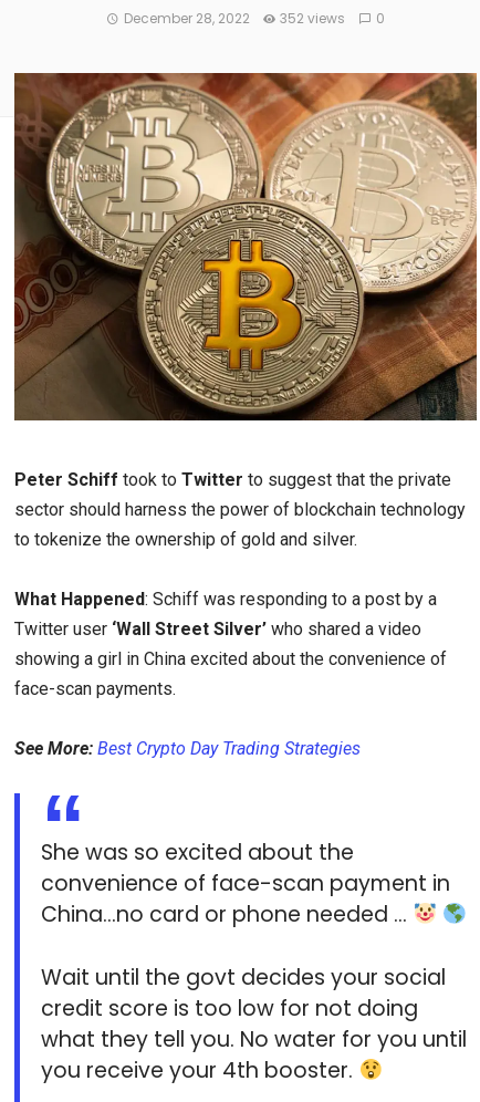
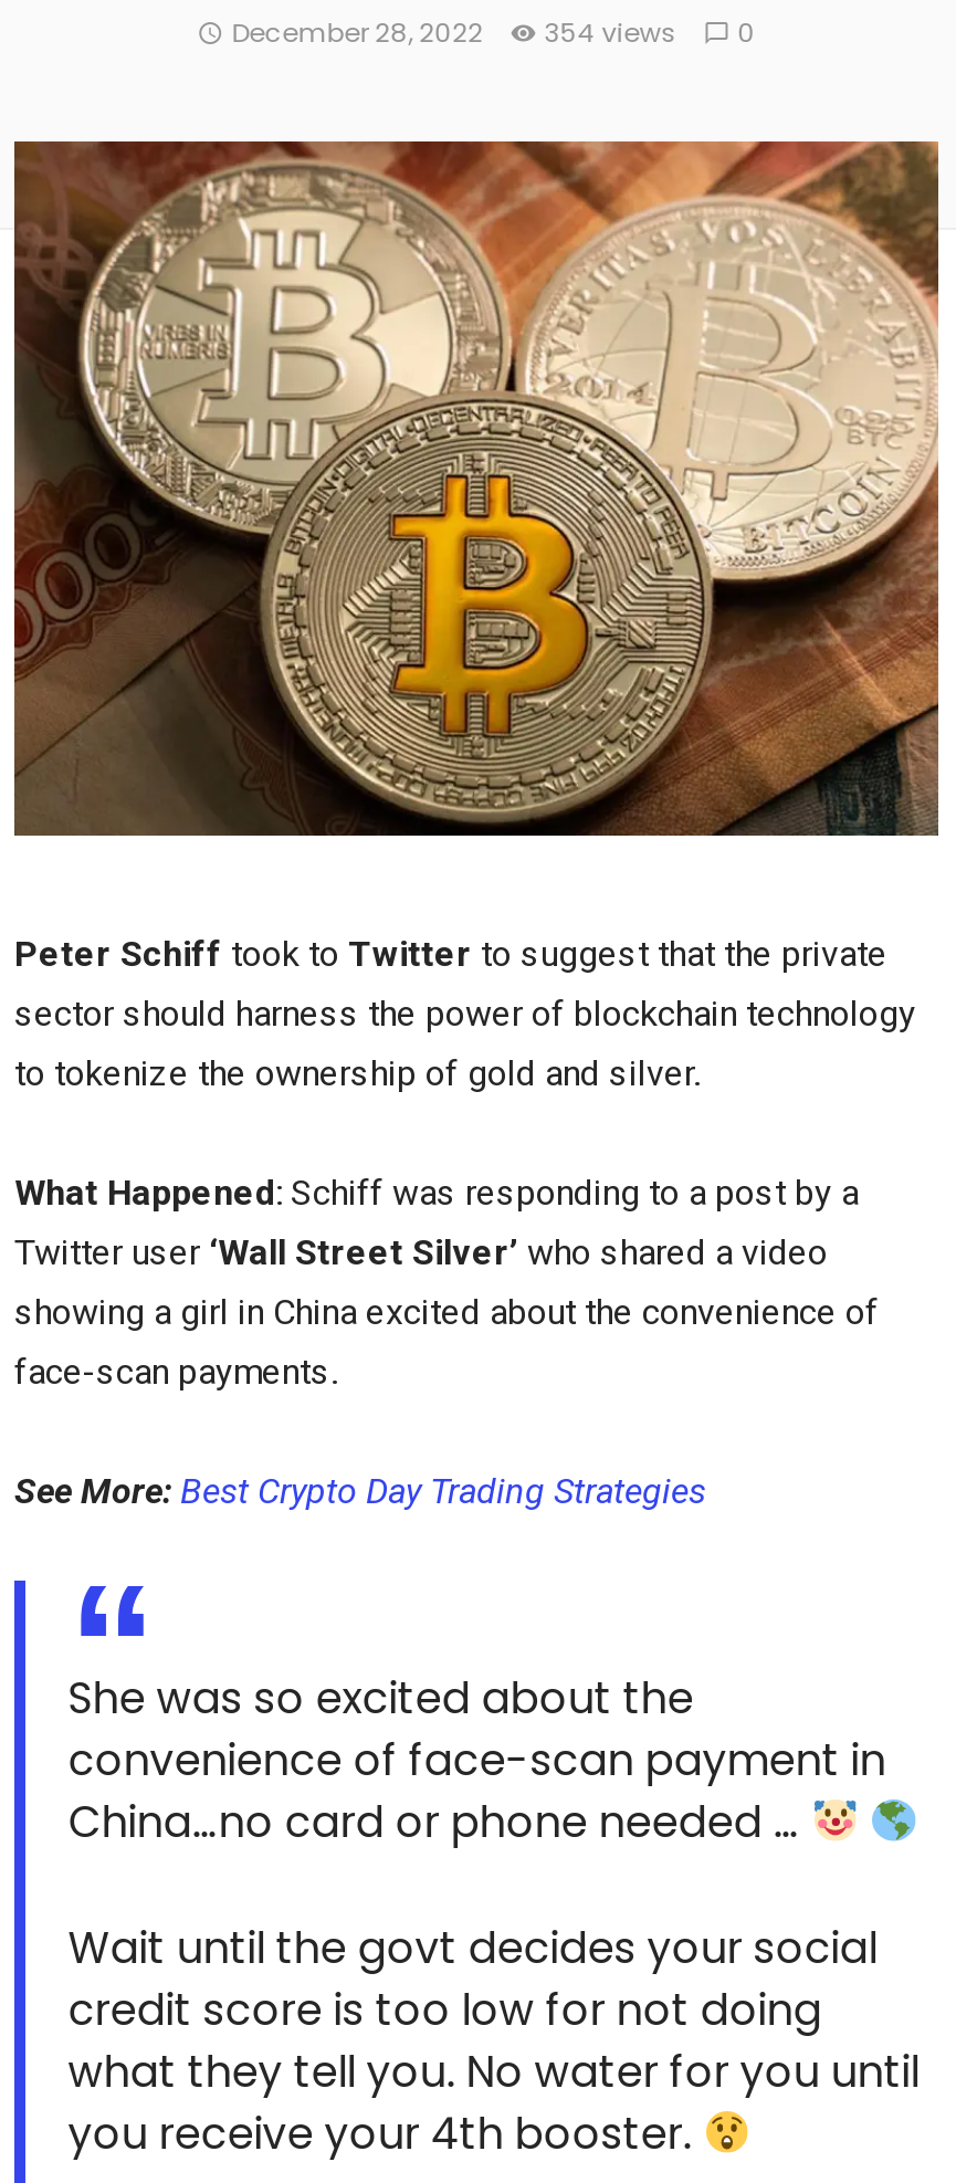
[124,9,385,28] December 28, 2022 352 views 0 -> [231,13,756,51] December 28, 2022 354 views 0

